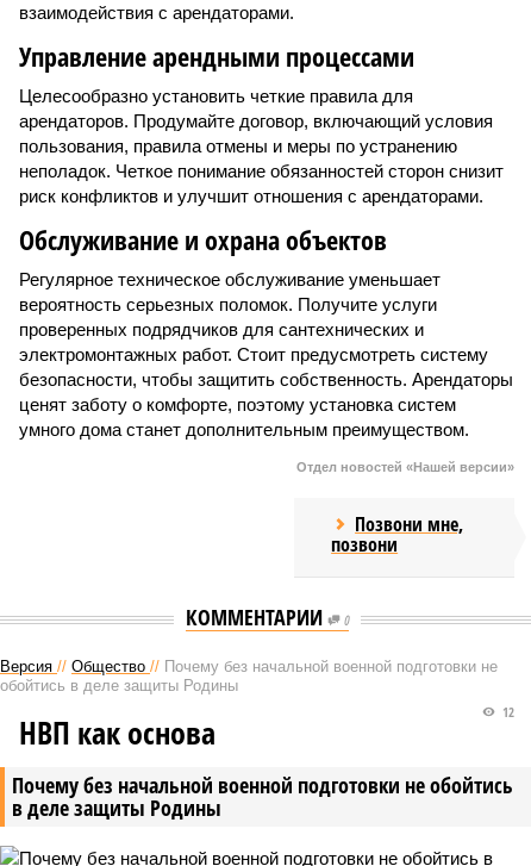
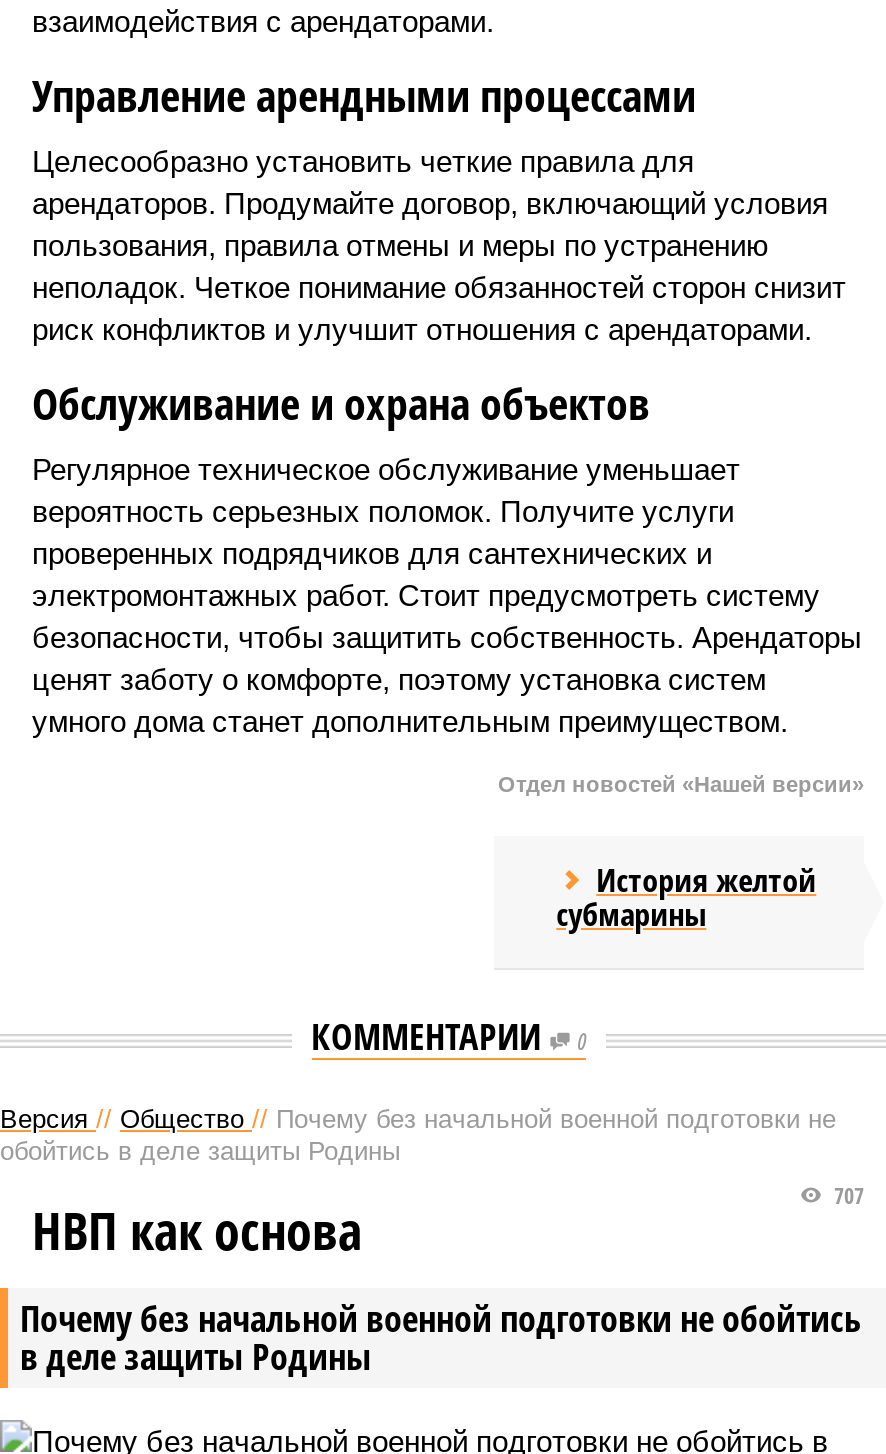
[331,511,463,557] Позвони мне, | позвони -> [556,858,816,936] История желтой | субмарины
[499,703,514,721] 12 -> [828,1180,864,1210] 707

